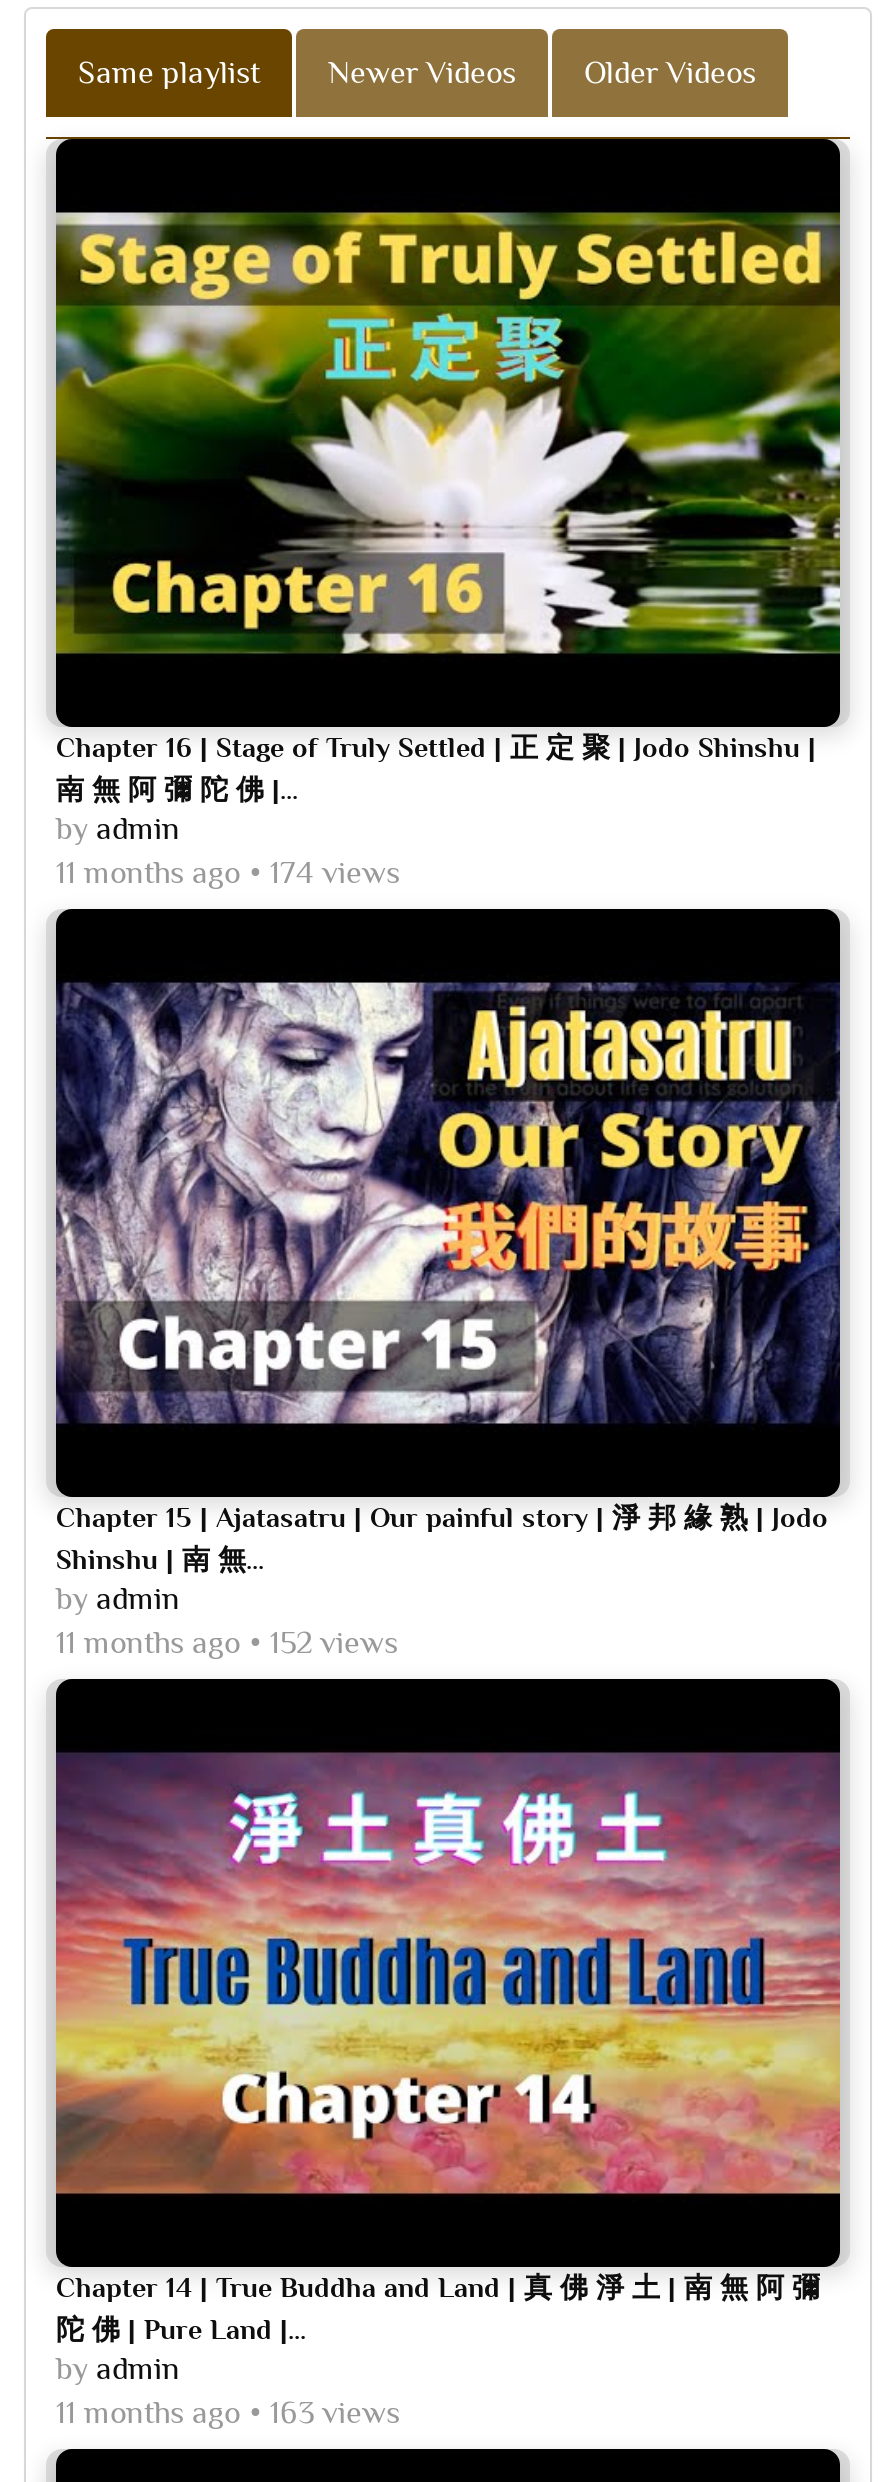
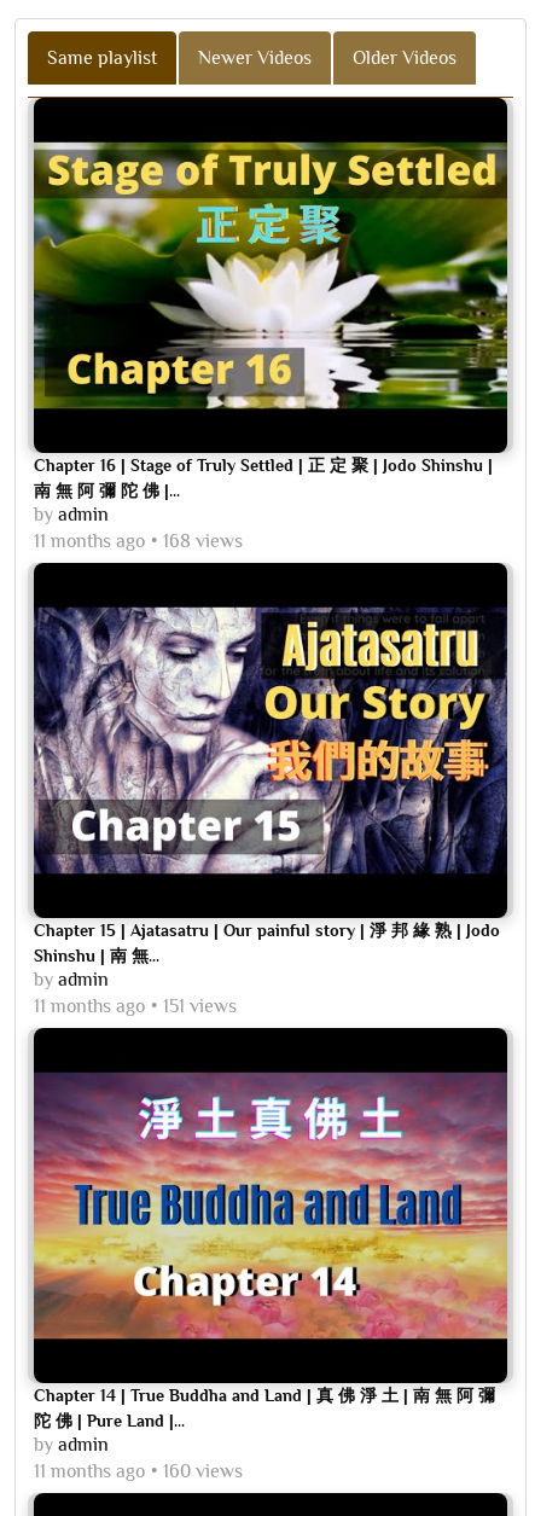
[56,854,400,890] 11 months ago 174 views -> [34,530,243,551] 11 months ago 168 views
[56,1624,398,1660] 11 months ago 152 views -> [34,995,237,1017] 11 months ago 151 views
[56,2394,400,2430] 11 months ago 163 views -> [34,1460,243,1482] 11 months ago 160 views

